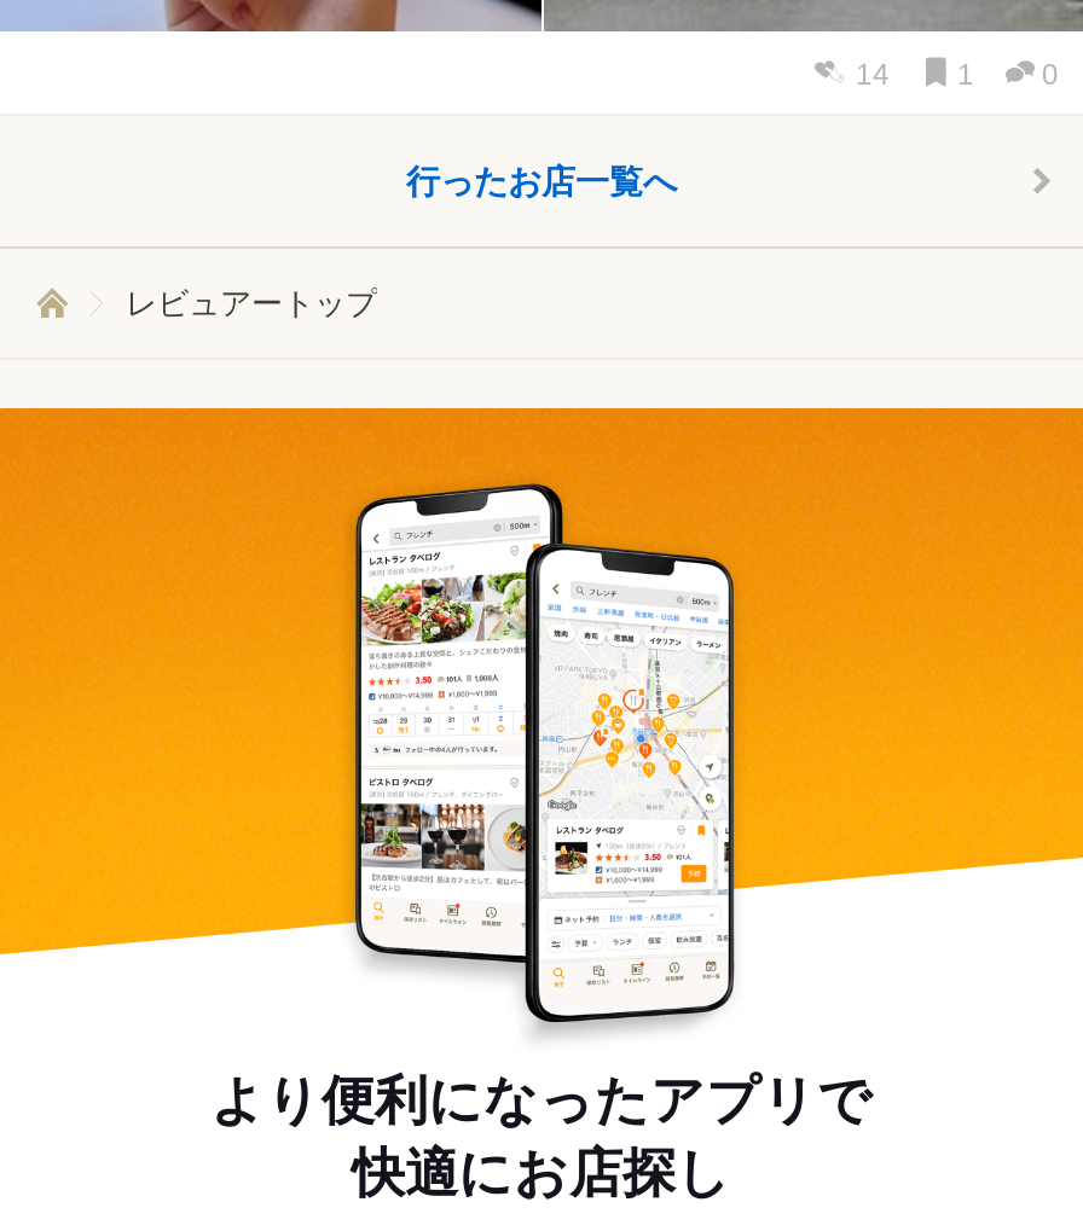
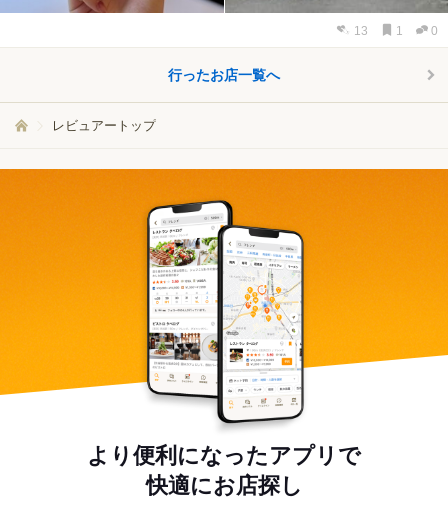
[856,59,1059,93] 14 1 0 -> [354,24,438,38] 13 1 0

